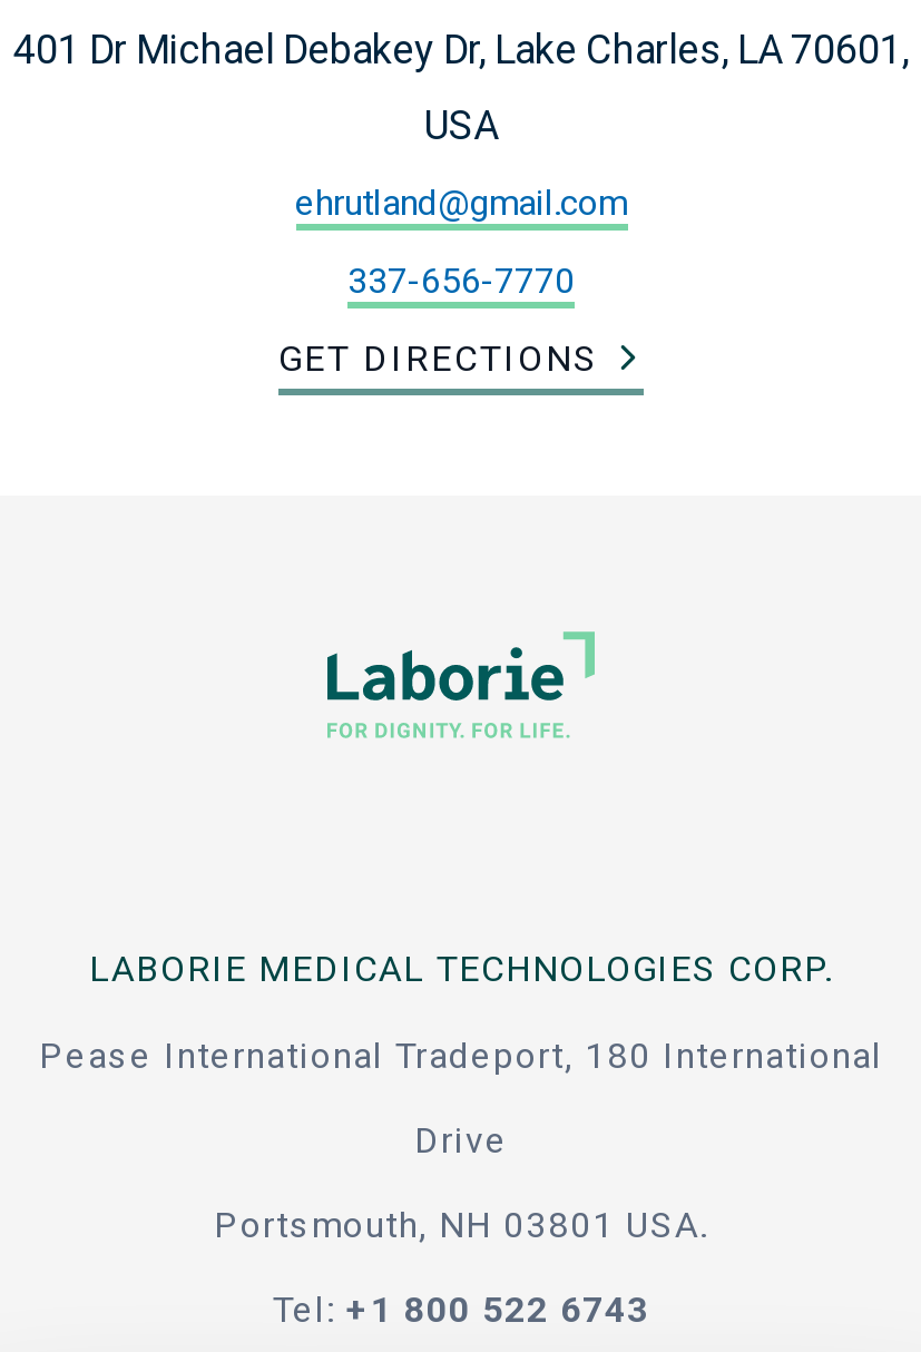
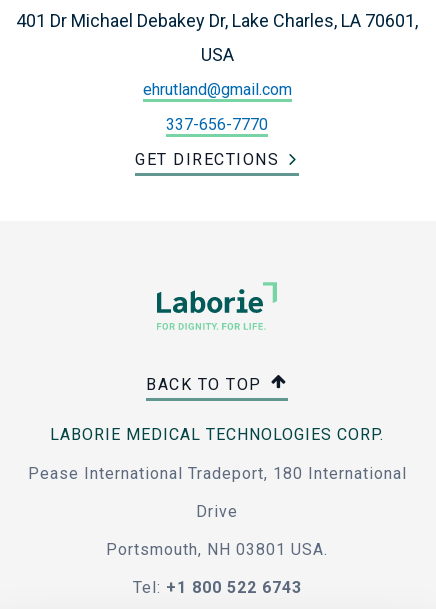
none -> [146,374,267,393] BACK TO TOP

